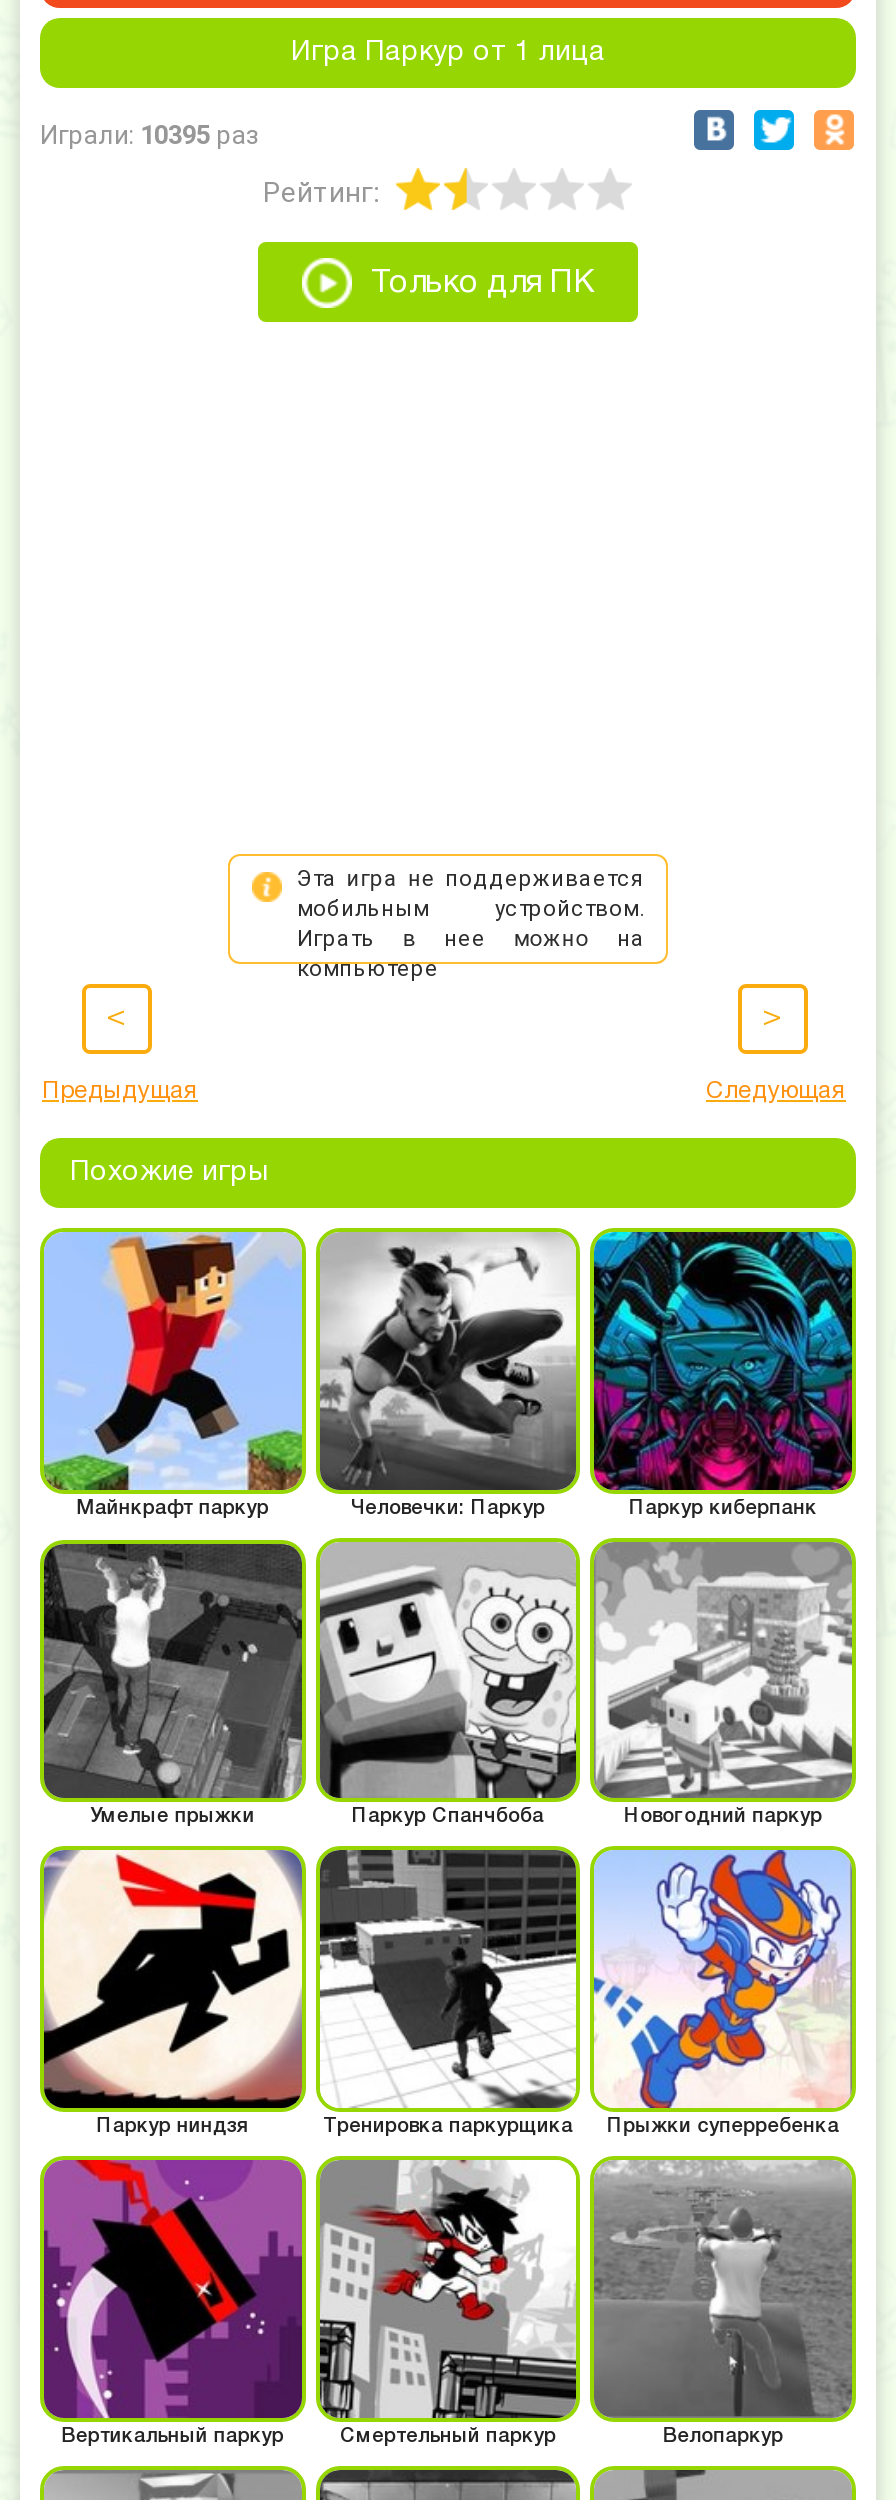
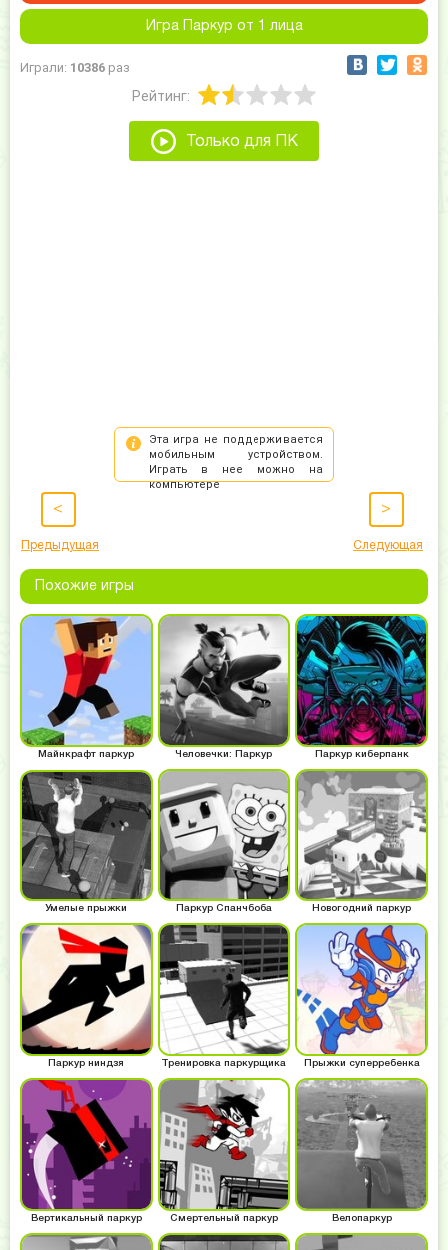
[40,120,260,150] Играли: 10395 раз -> [20,60,130,75] Играли: 10386 раз

